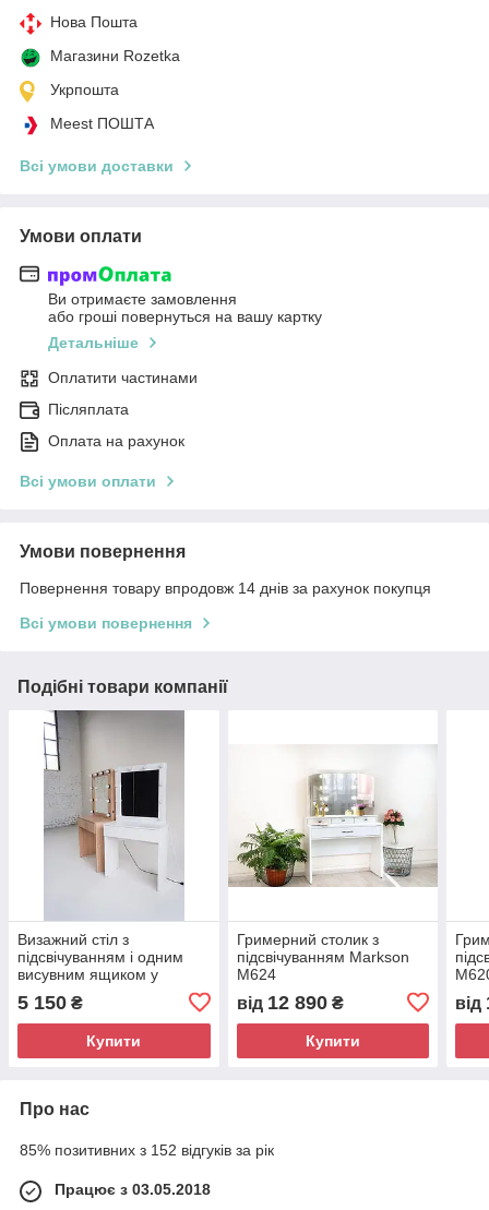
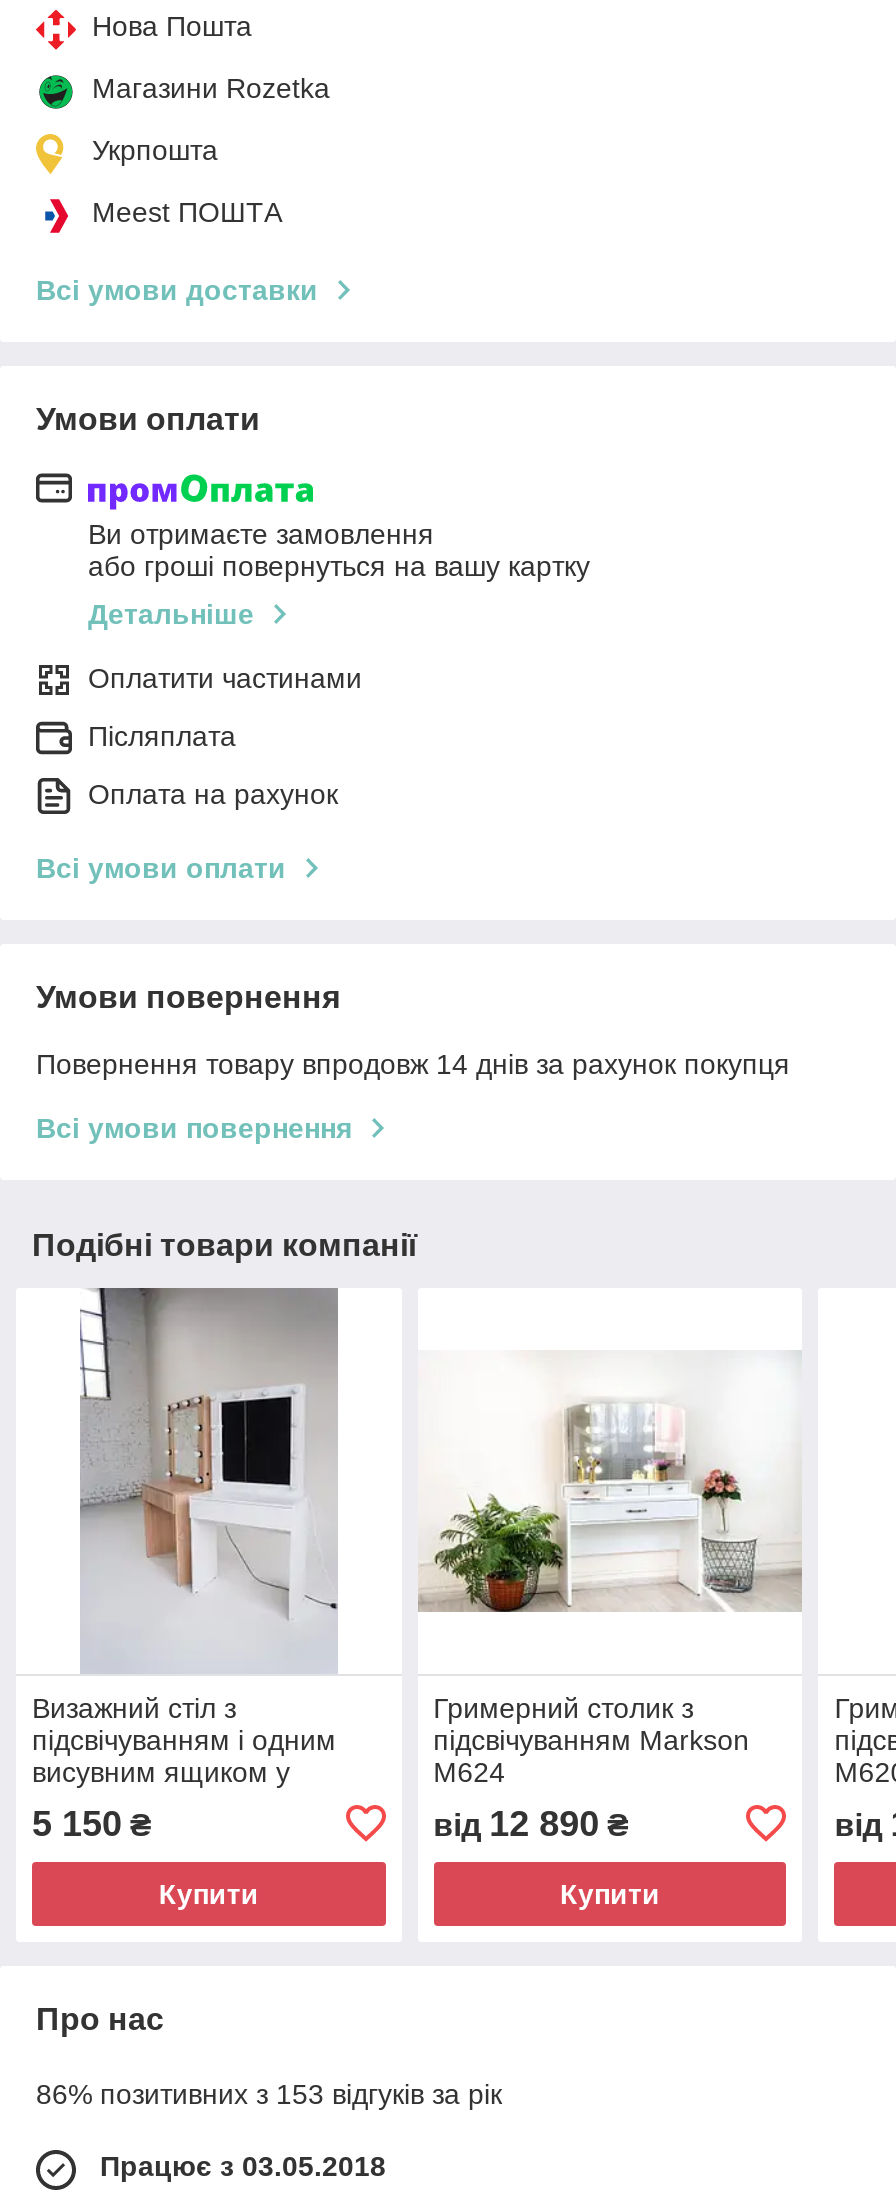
[20,1141,274,1159] 85% позитивних з 152 відгуків за рік -> [36,2078,502,2110] 86% позитивних з 153 відгуків за рік

